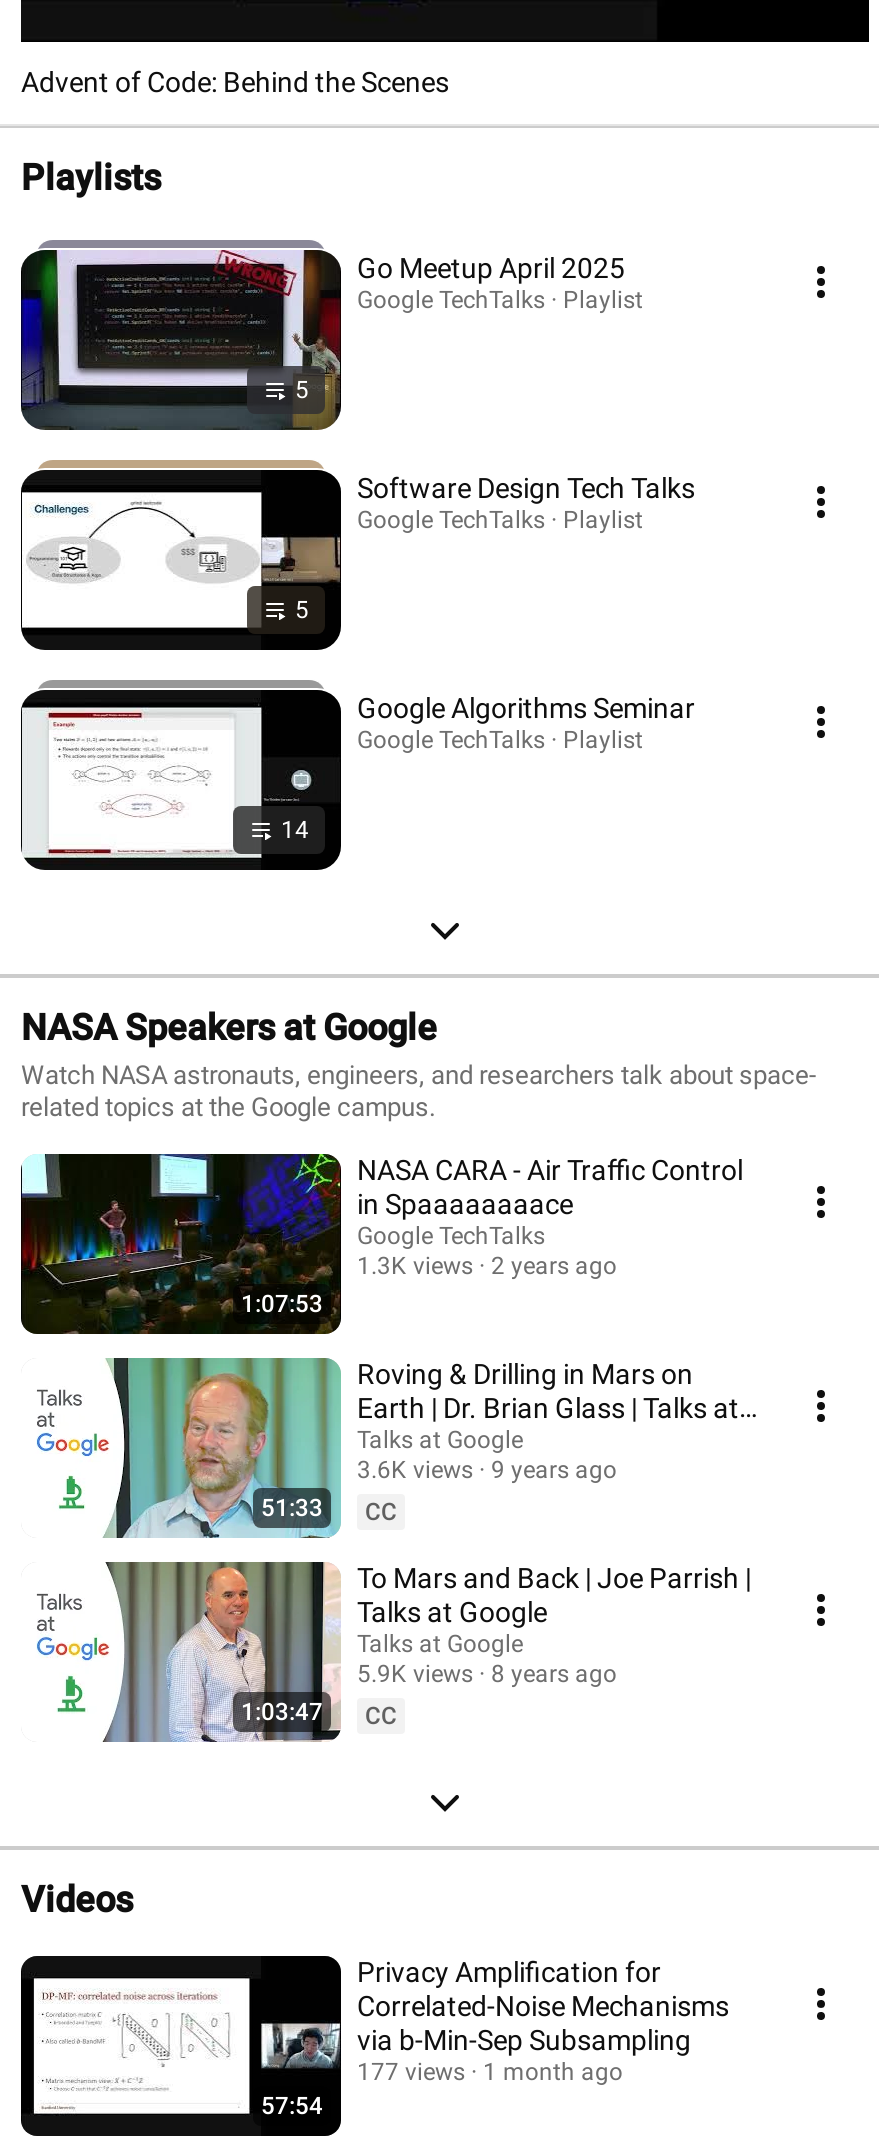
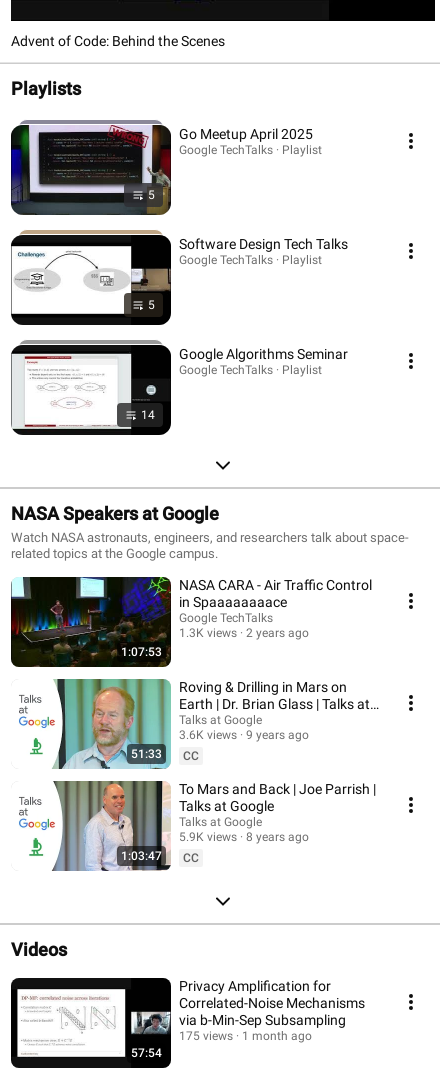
[357,2057,623,2085] 177 views 1 month ago -> [179,1028,312,1042] 175 views 1 month ago

